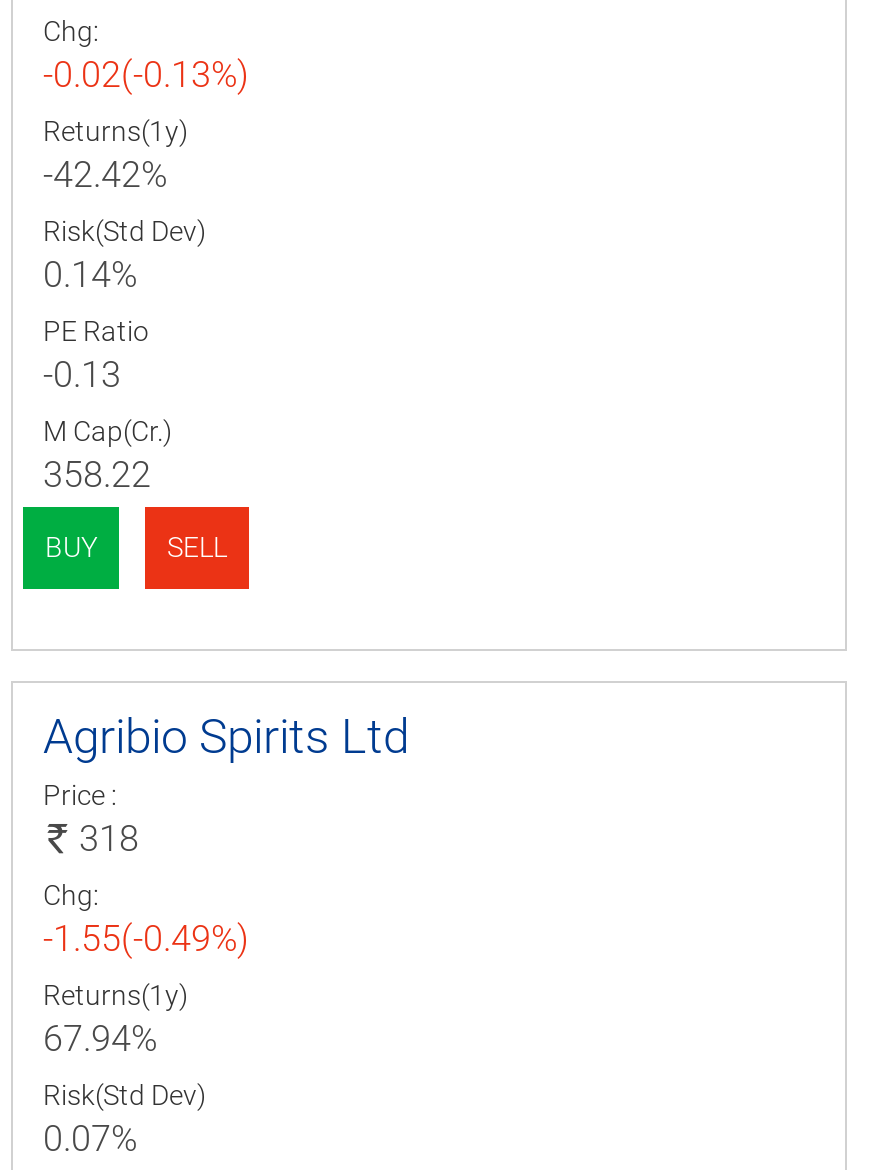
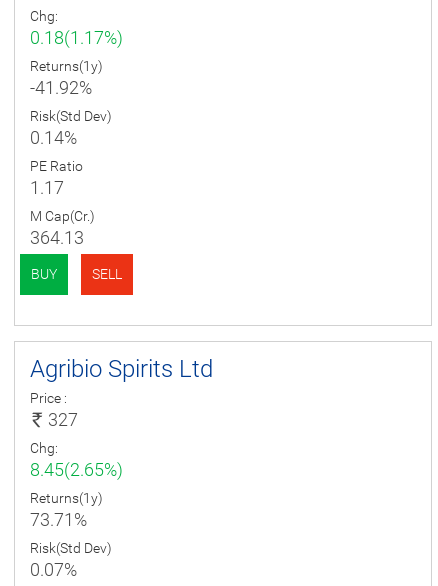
[43,53,249,95] -0.02(-0.13%) -> [30,27,123,48] 0.18(1.17%)
[43,153,167,195] -42.42% -> [30,77,92,98] -41.92%
[43,353,121,395] -0.13 -> [30,177,64,198] 1.17
[43,453,151,495] 358.22 -> [30,227,84,248] 364.13
[71,817,139,859] 318 -> [44,409,78,430] 327
[43,917,249,959] -1.55(-0.49%) -> [30,459,123,480] 8.45(2.65%)
[43,1017,157,1059] 67.94% -> [30,509,87,530] 73.71%

